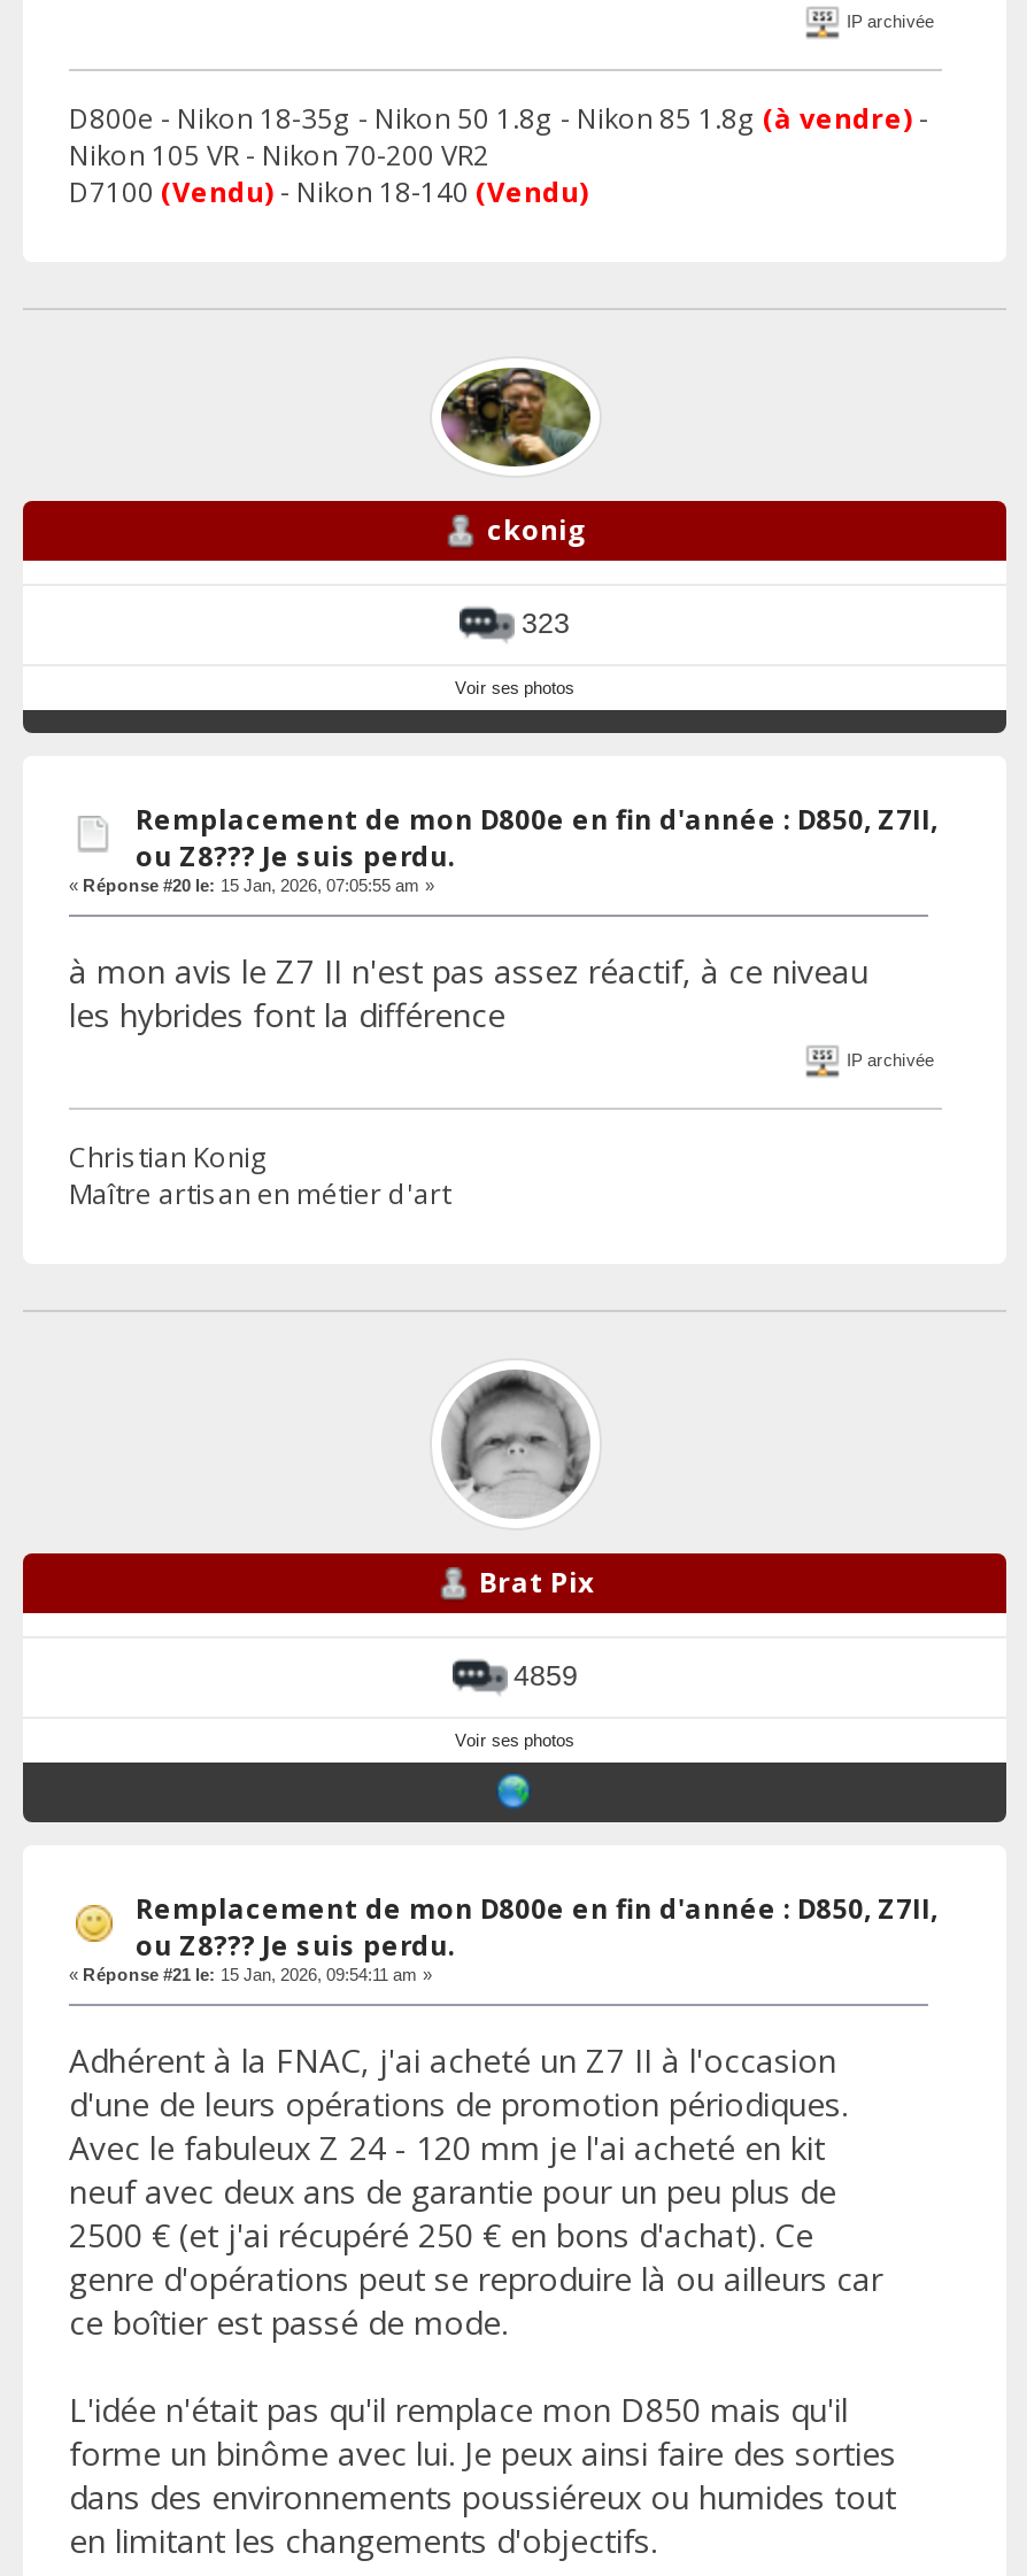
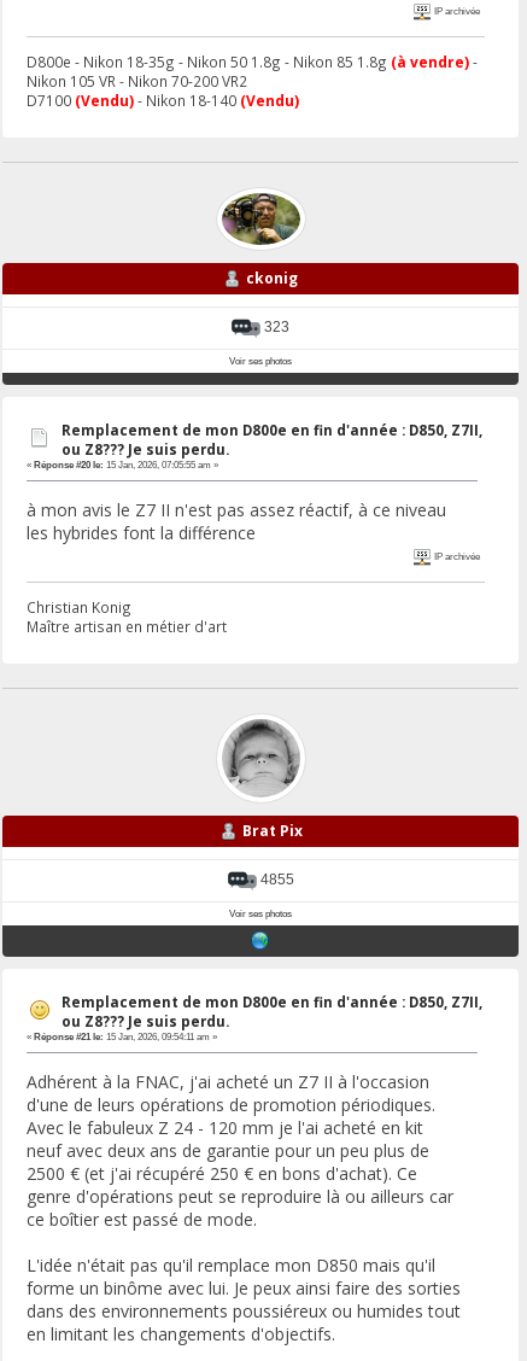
[507,1660,578,1692] 4859 -> [256,871,294,888] 4855

